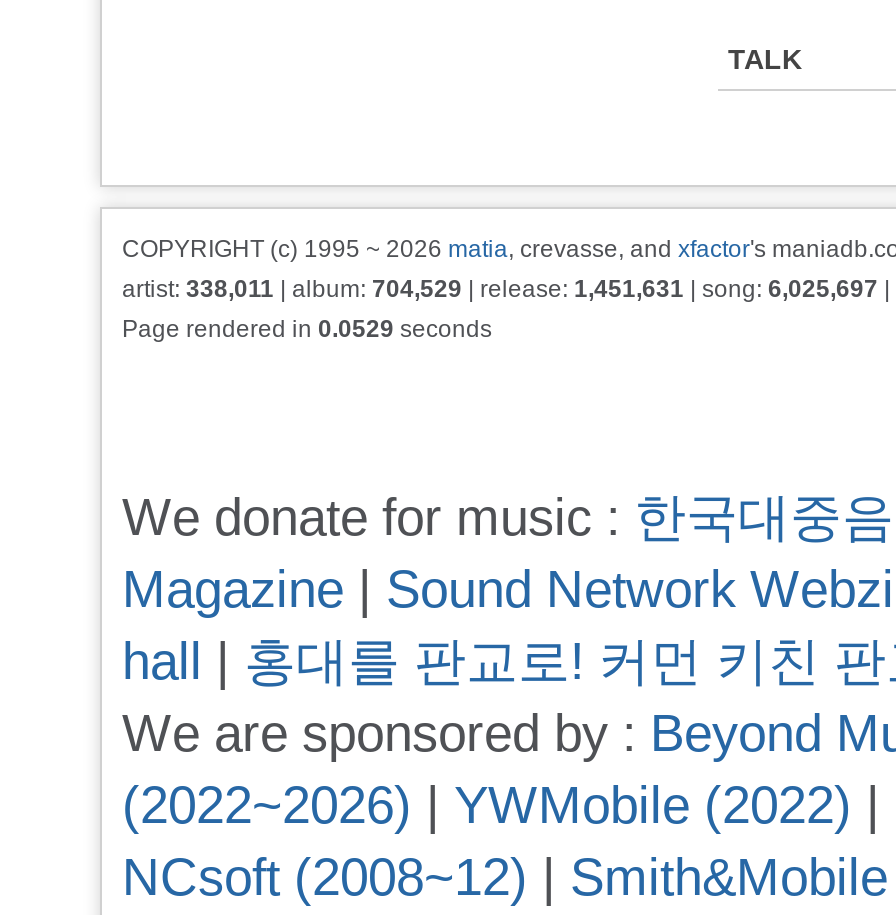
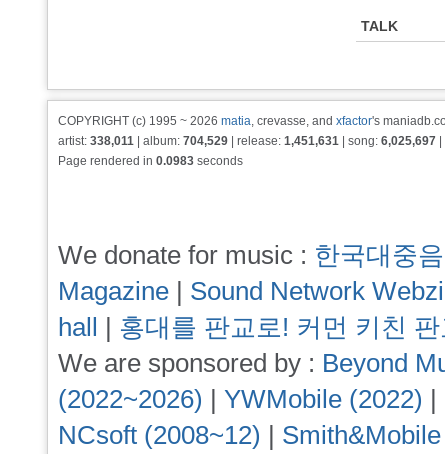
[122,315,492,343] Page rendered in 0.0529 seconds -> [58,154,243,168] Page rendered in 0.0983 seconds

